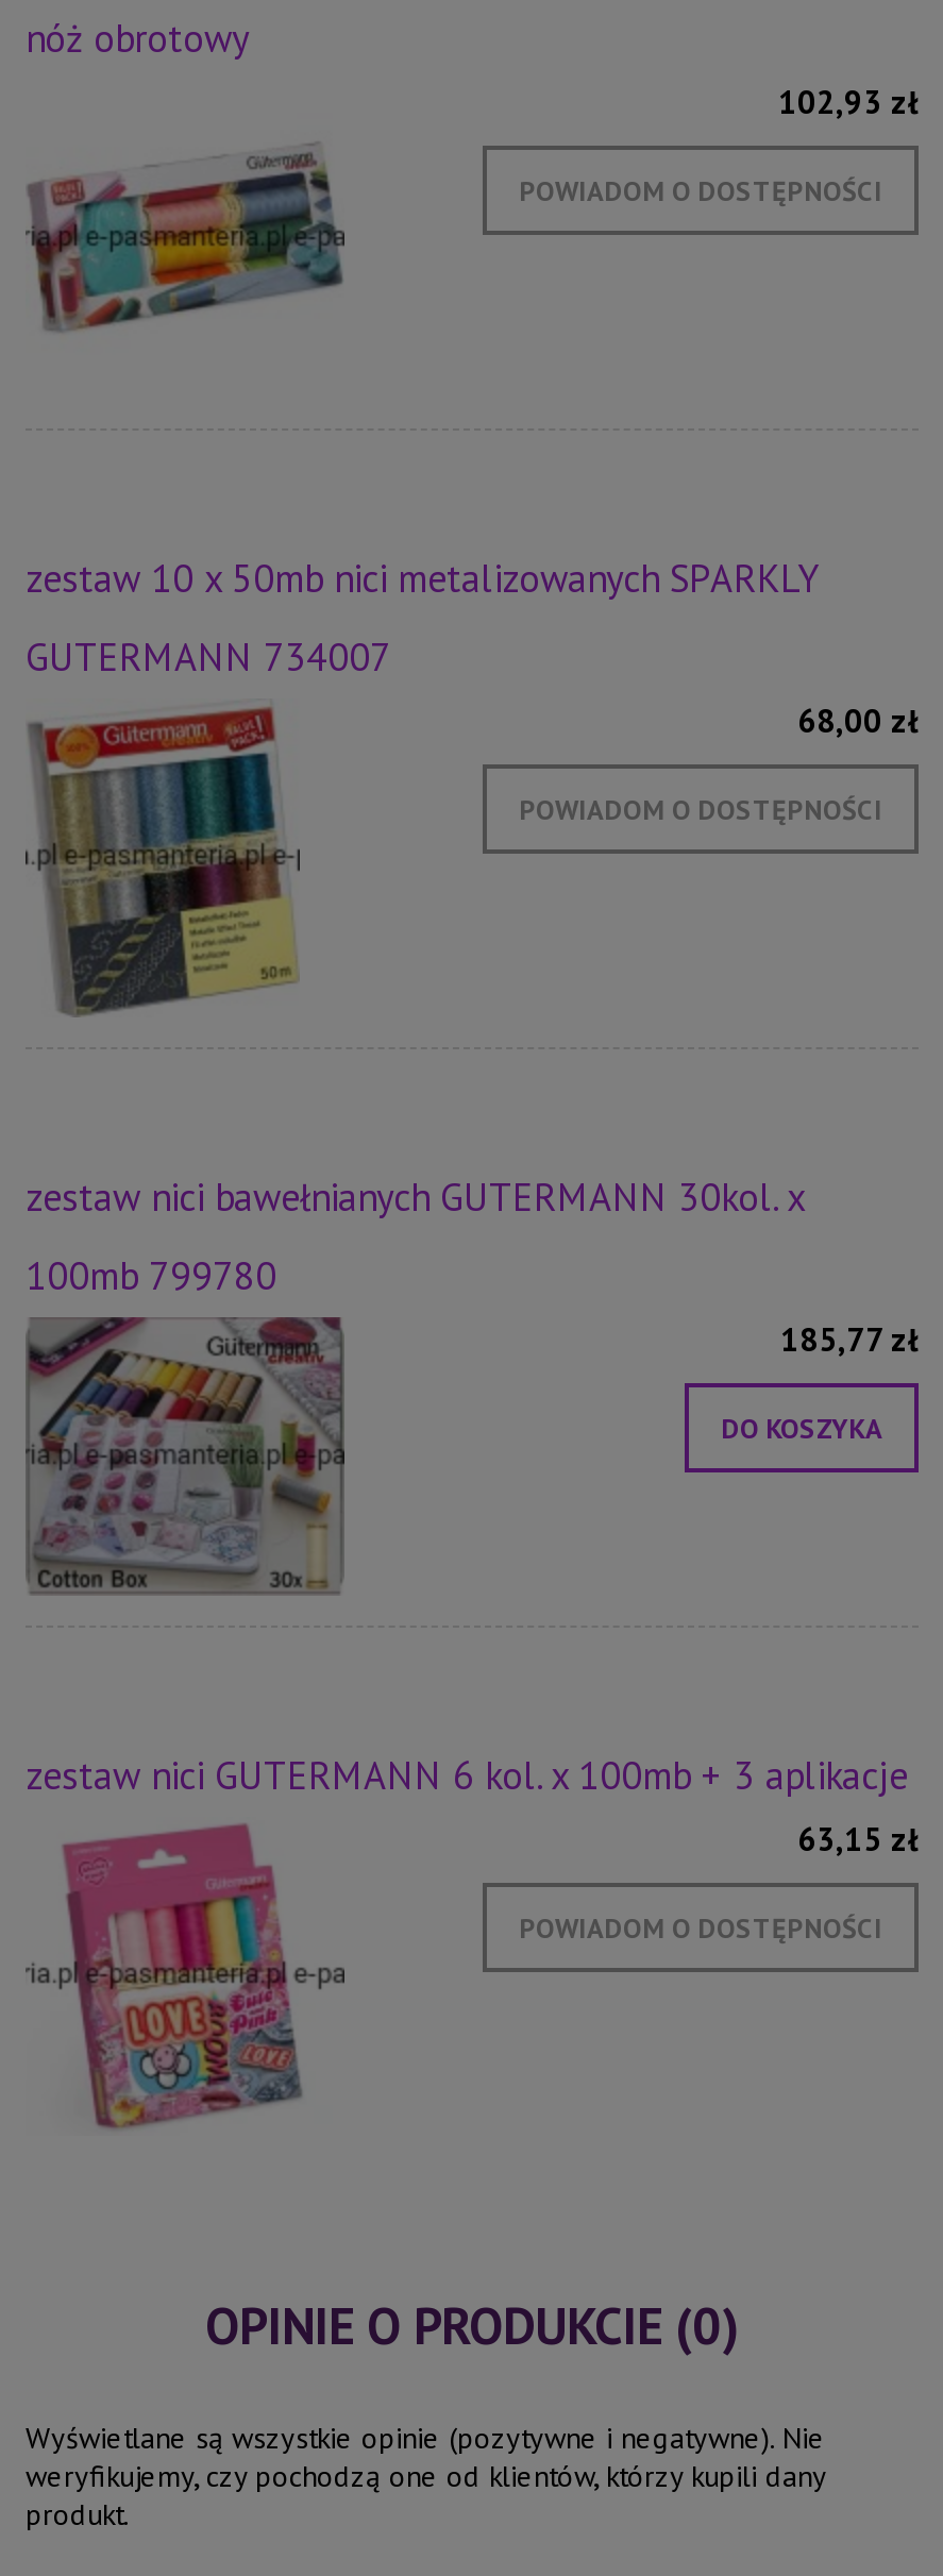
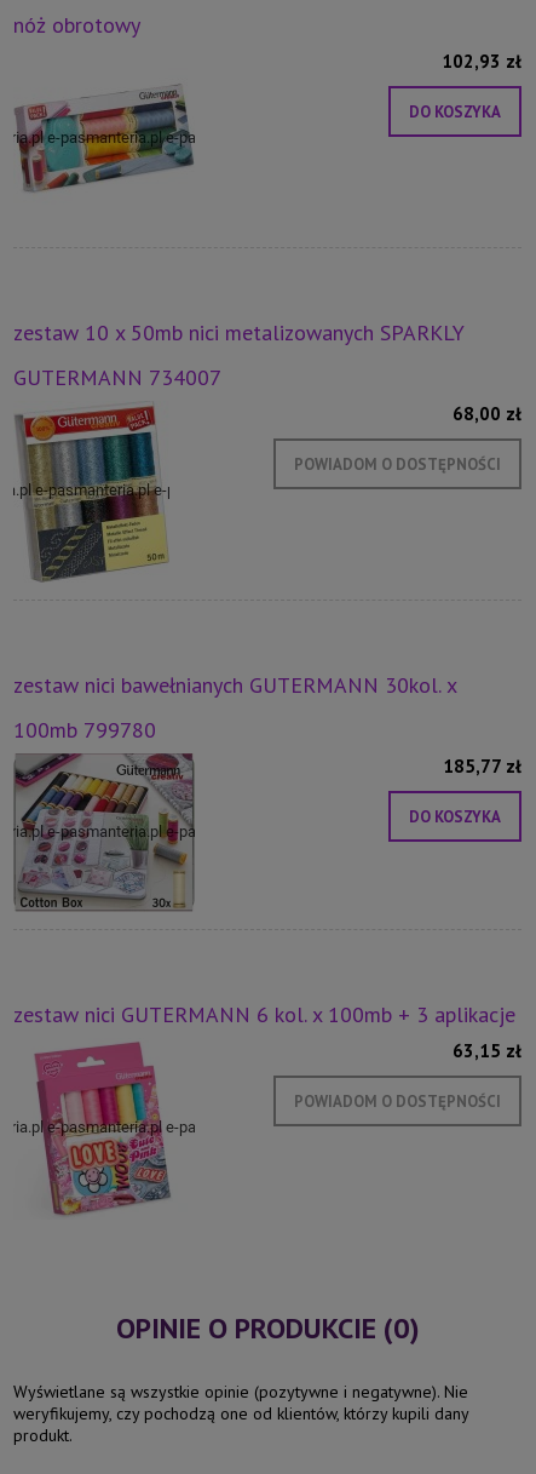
[519,174,882,211] POWIADOM O DOSTĘPNOŚCI -> [409,102,501,123] DO KOSZYKA

